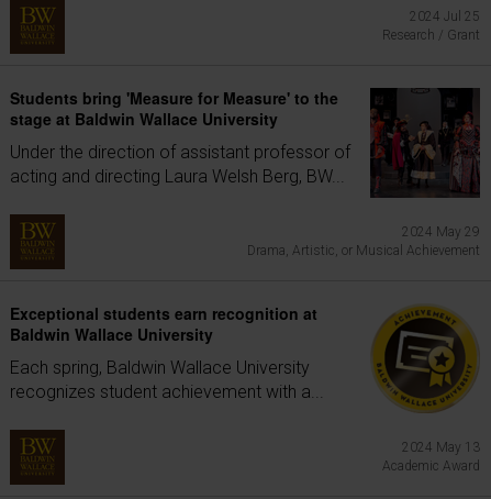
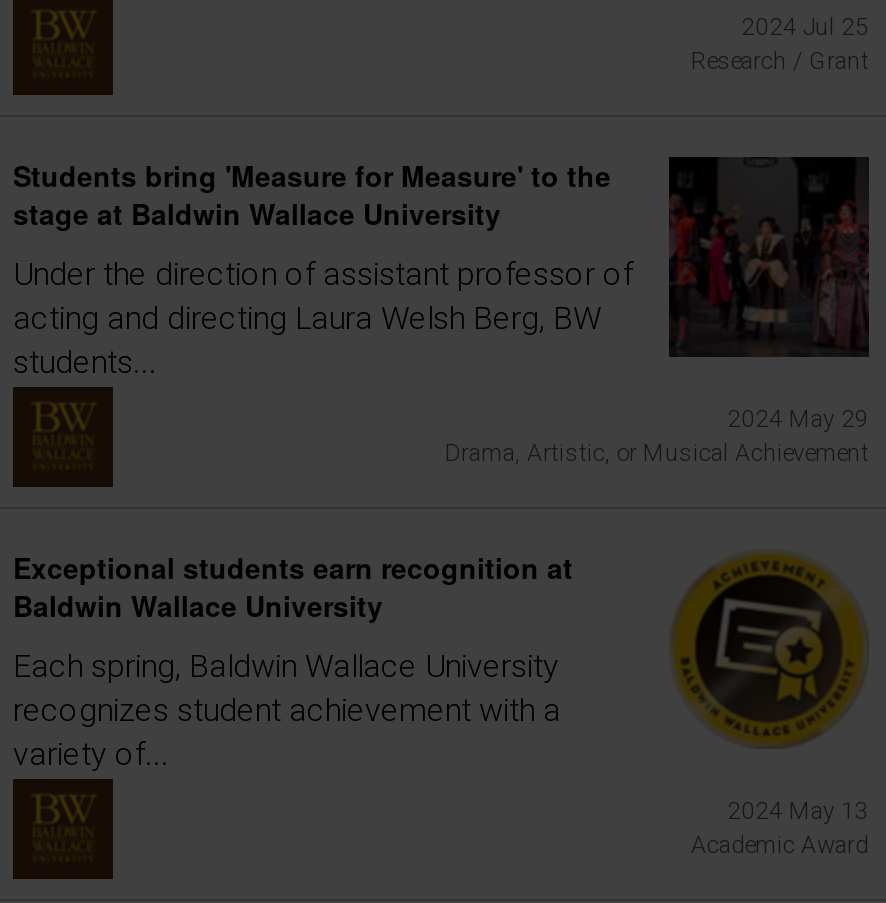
[10,166,345,187] acting and directing Laura Welsh Berg, BW... -> [13,299,601,381] acting and directing Laura Welsh Berg, BW | students...
[10,381,324,402] recognizes student achievement with a... -> [13,691,561,773] recognizes student achievement with a | variety of...

